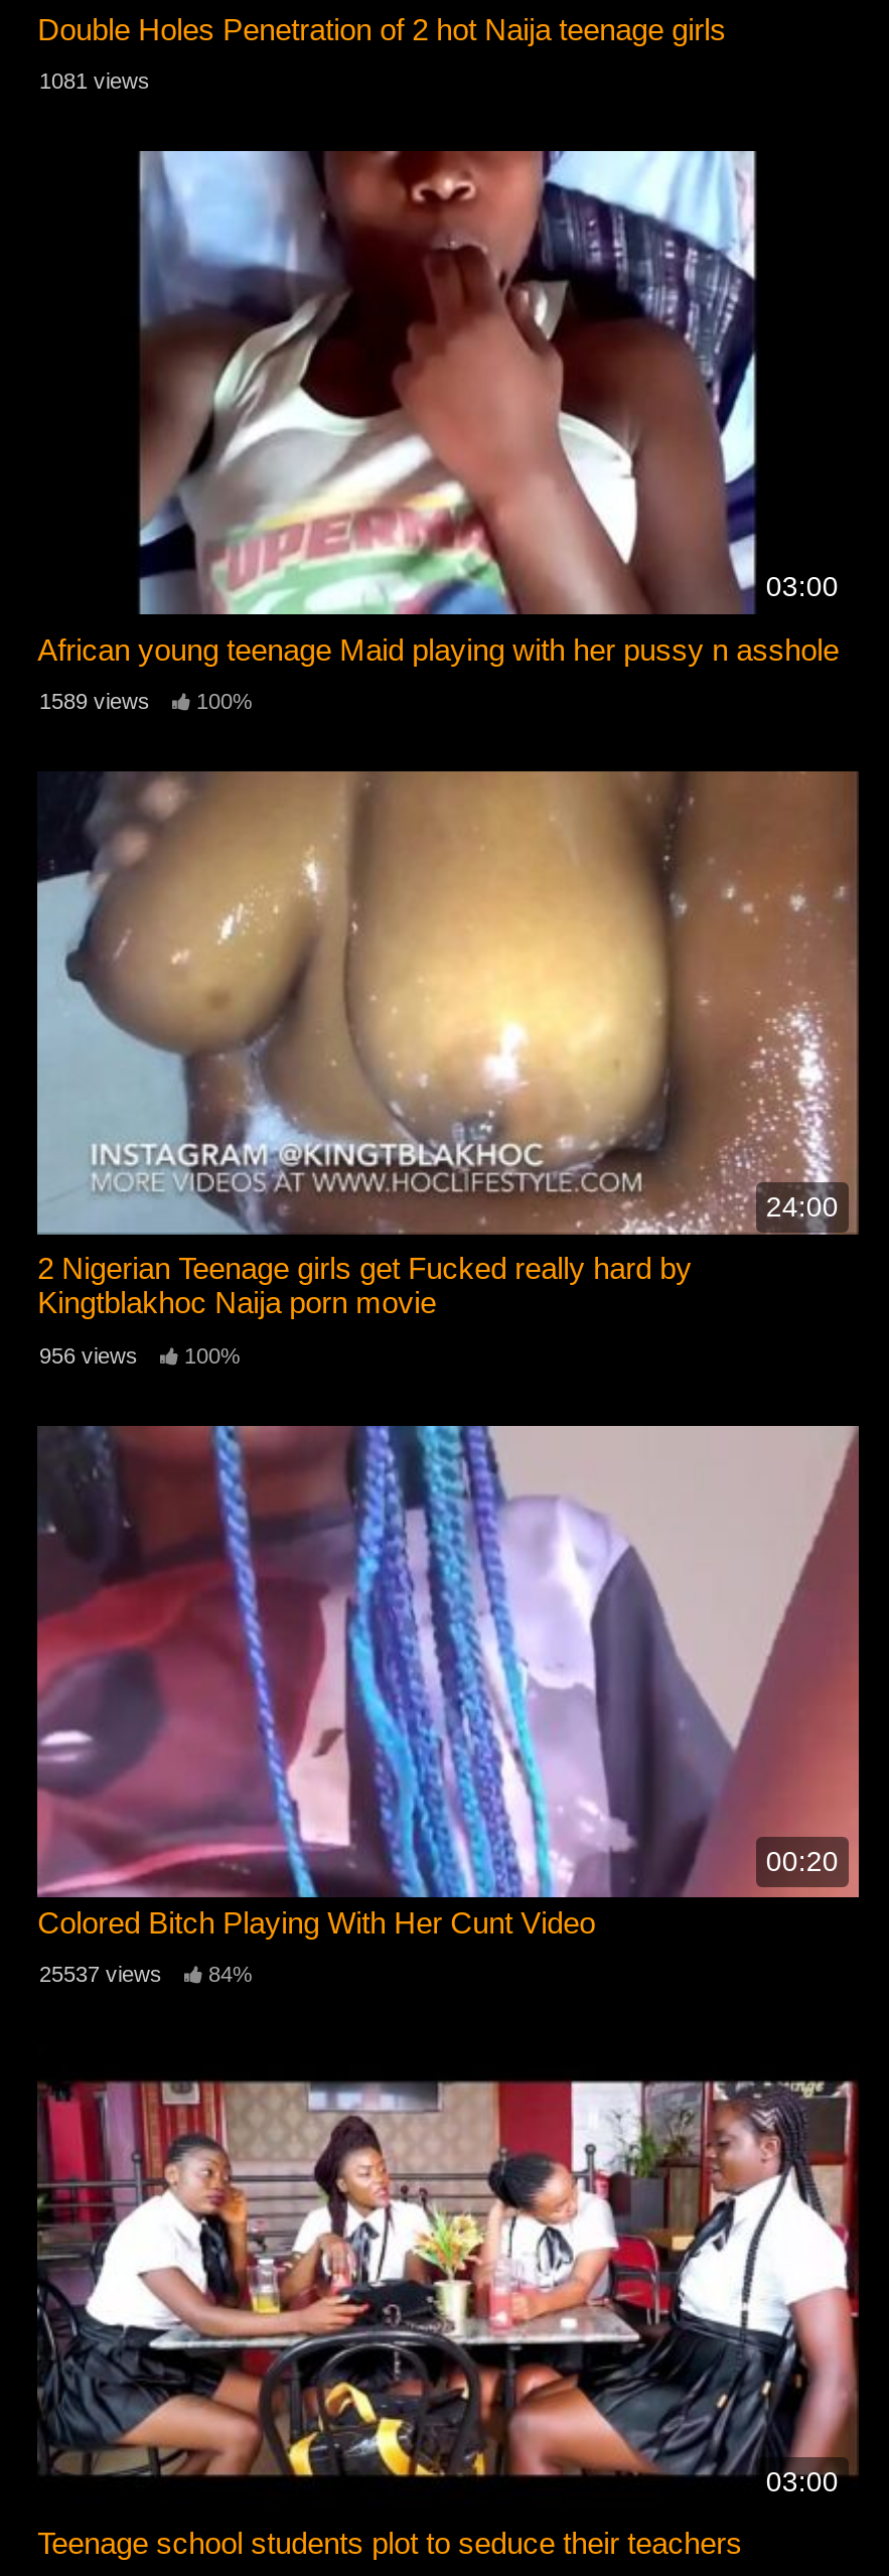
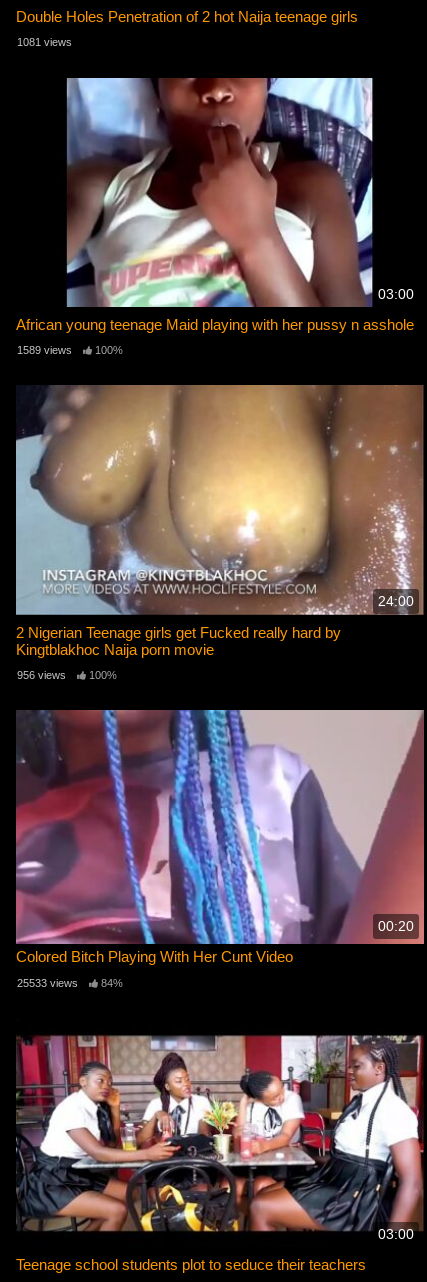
[39,1963,253,1987] 25537 views 84% -> [17,977,123,989] 25533 views 84%

